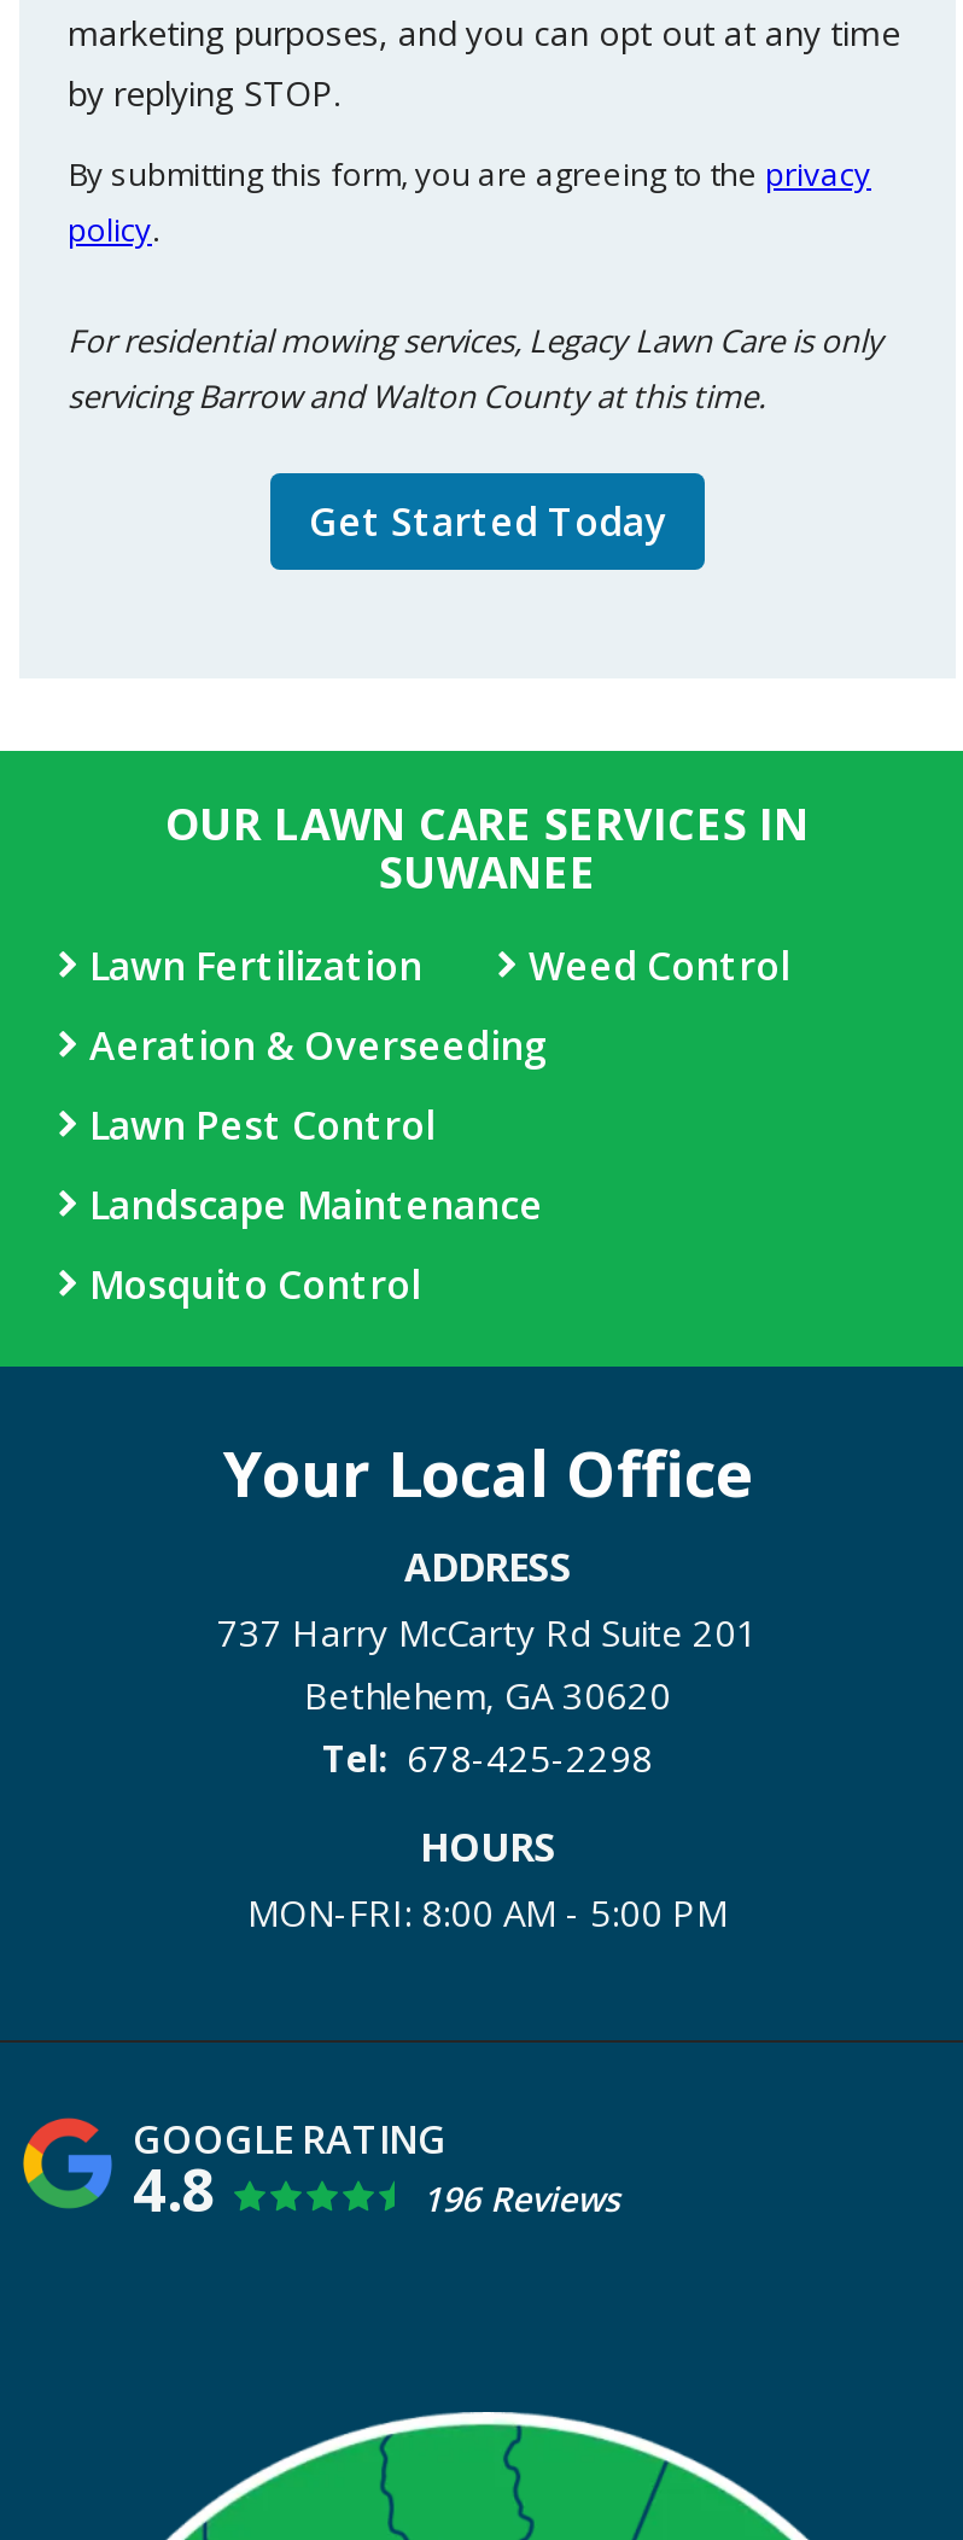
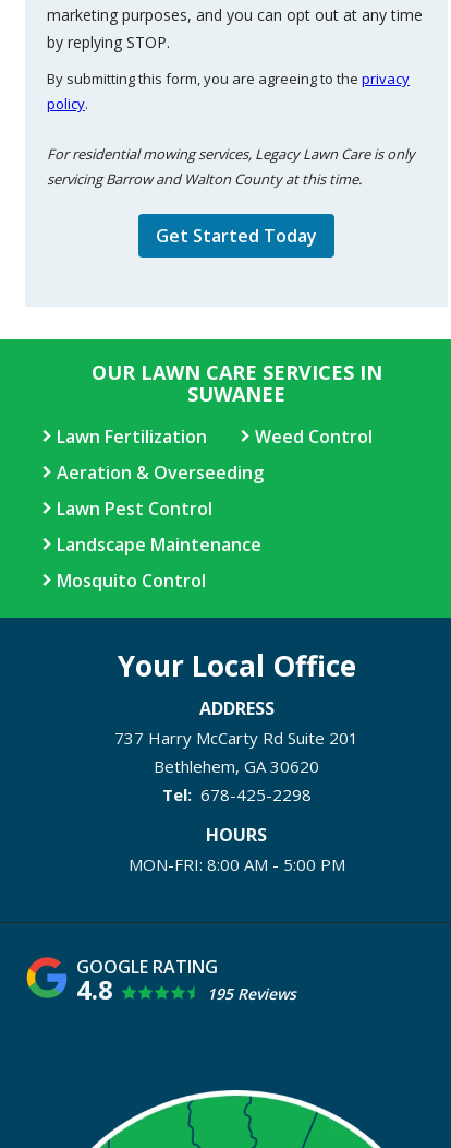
[422,2175,620,2221] 196 Reviews -> [207,983,296,1004] 195 Reviews

